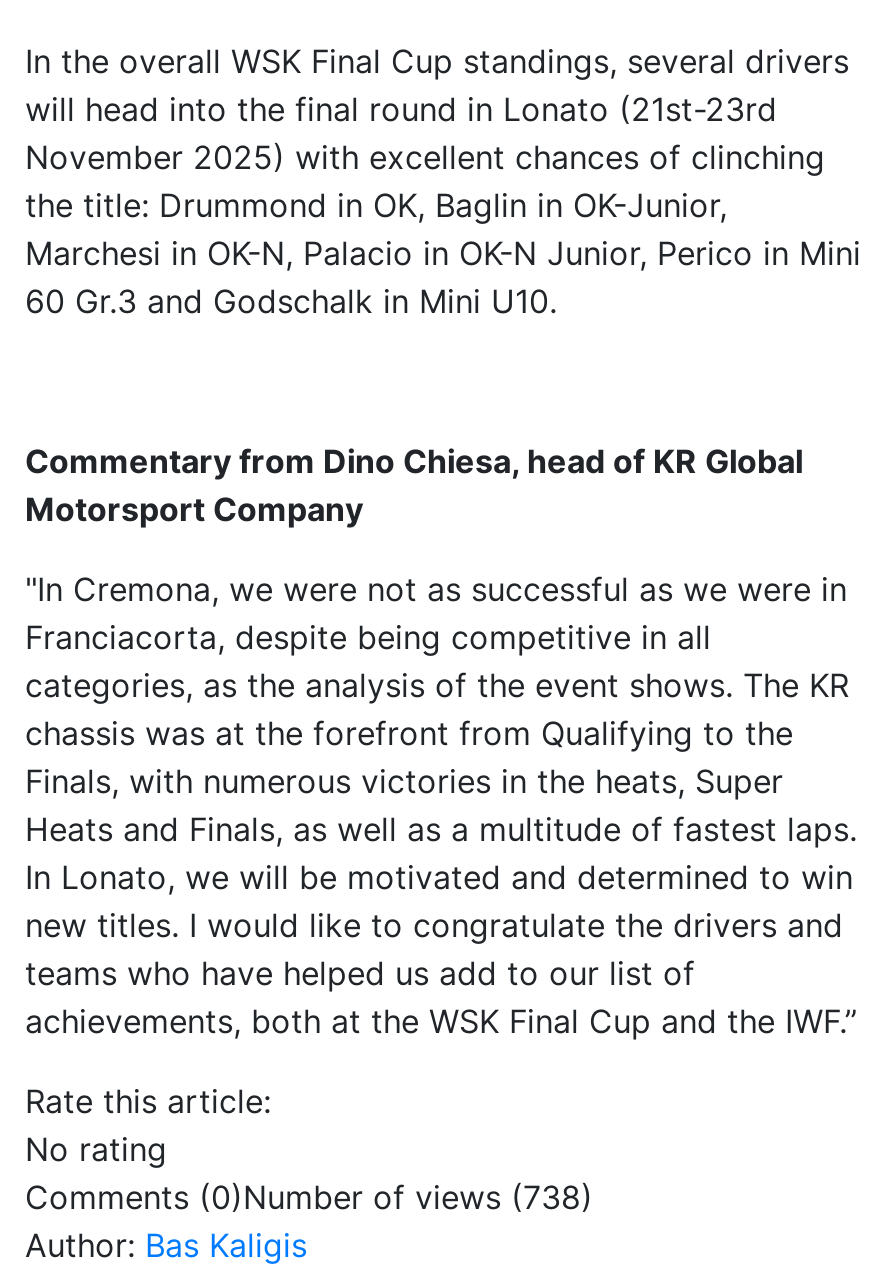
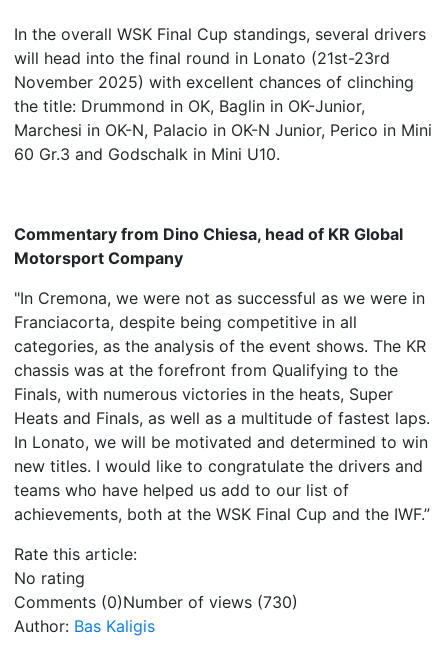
[25,1177,593,1217] Comments (0) Number of views (738) -> [14,592,298,612] Comments (0) Number of views (730)

